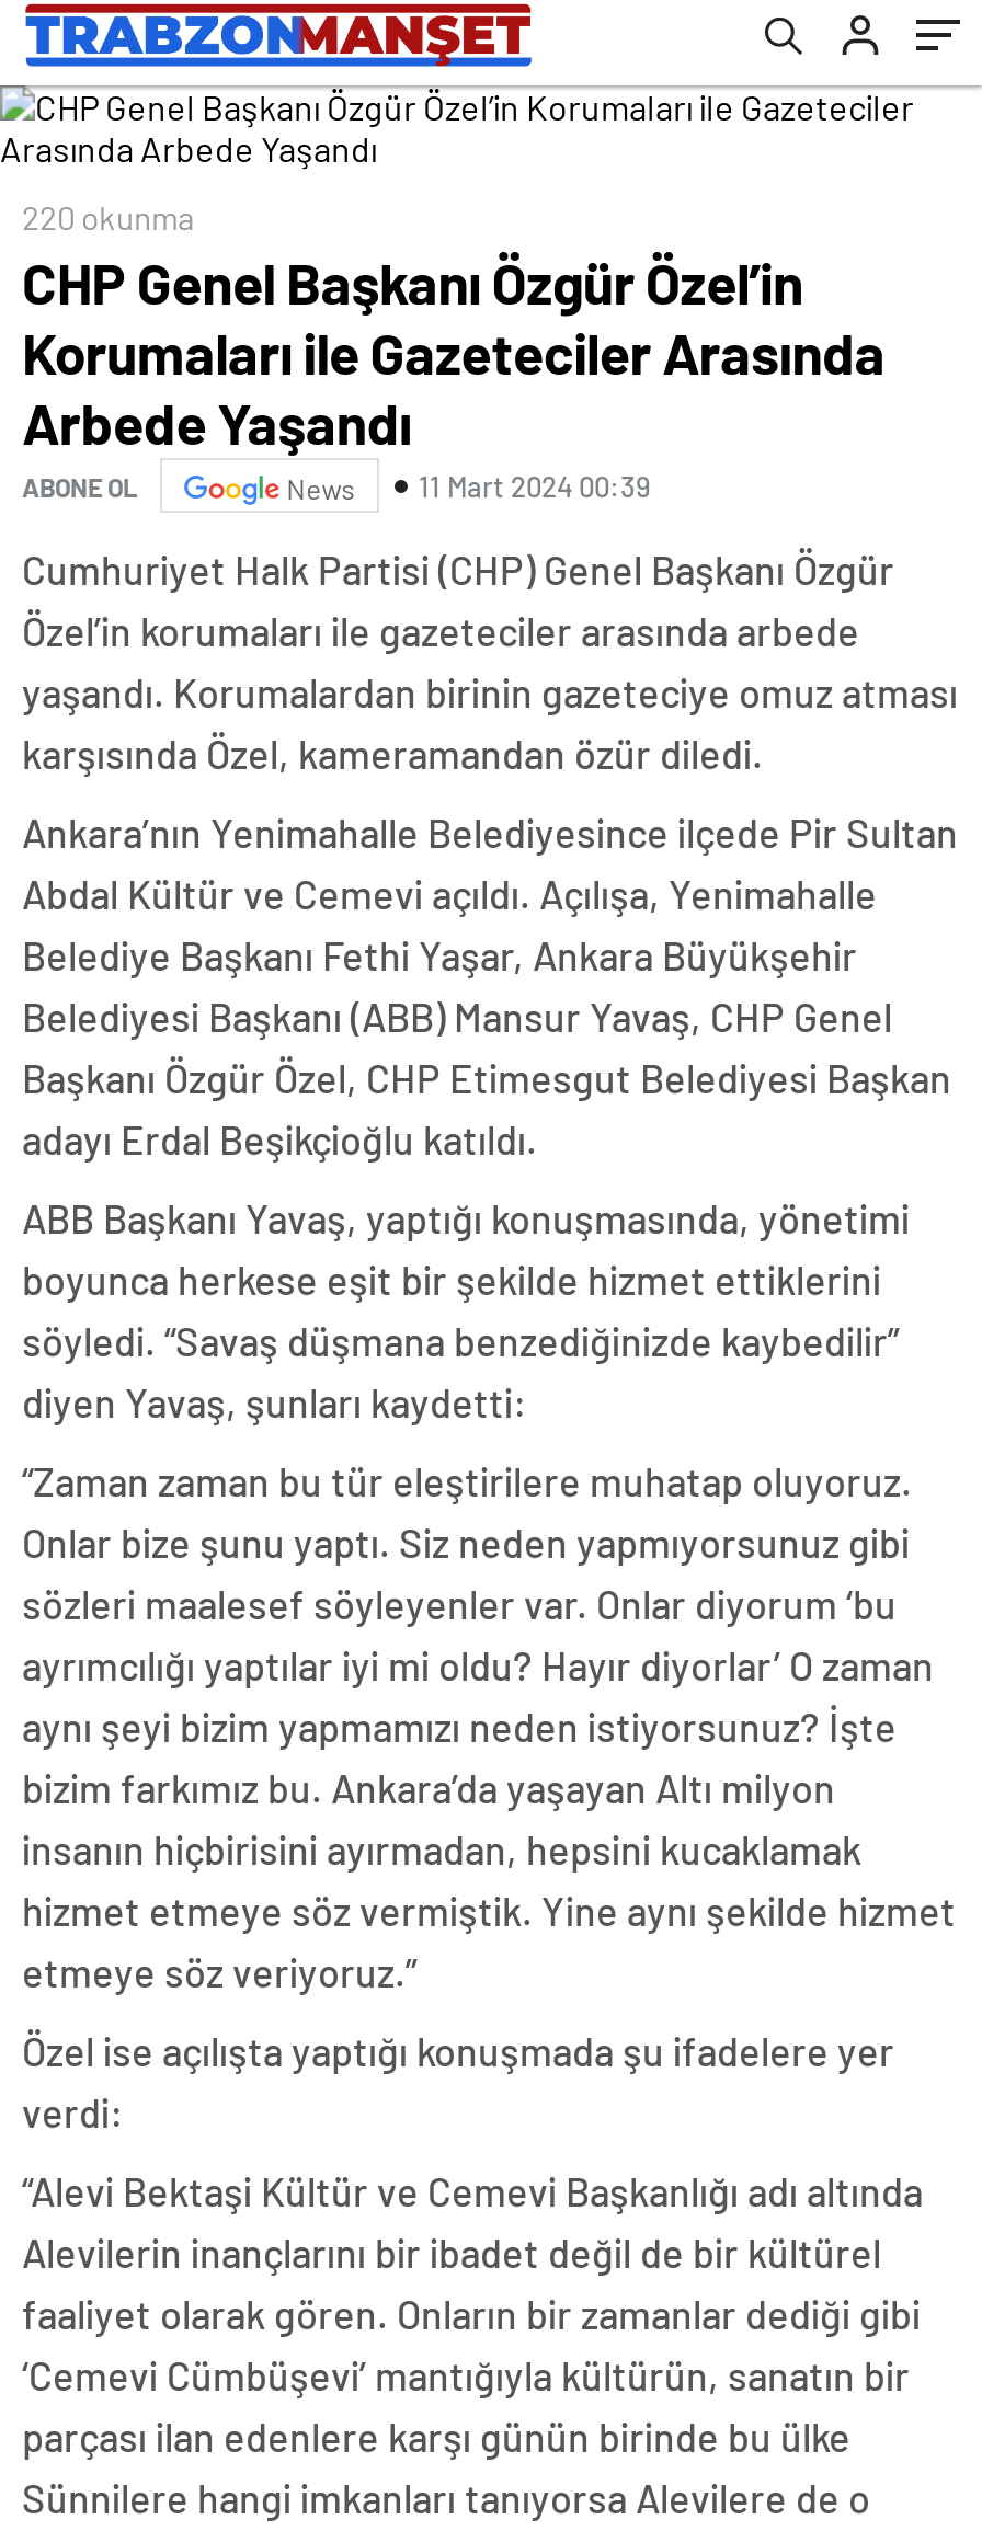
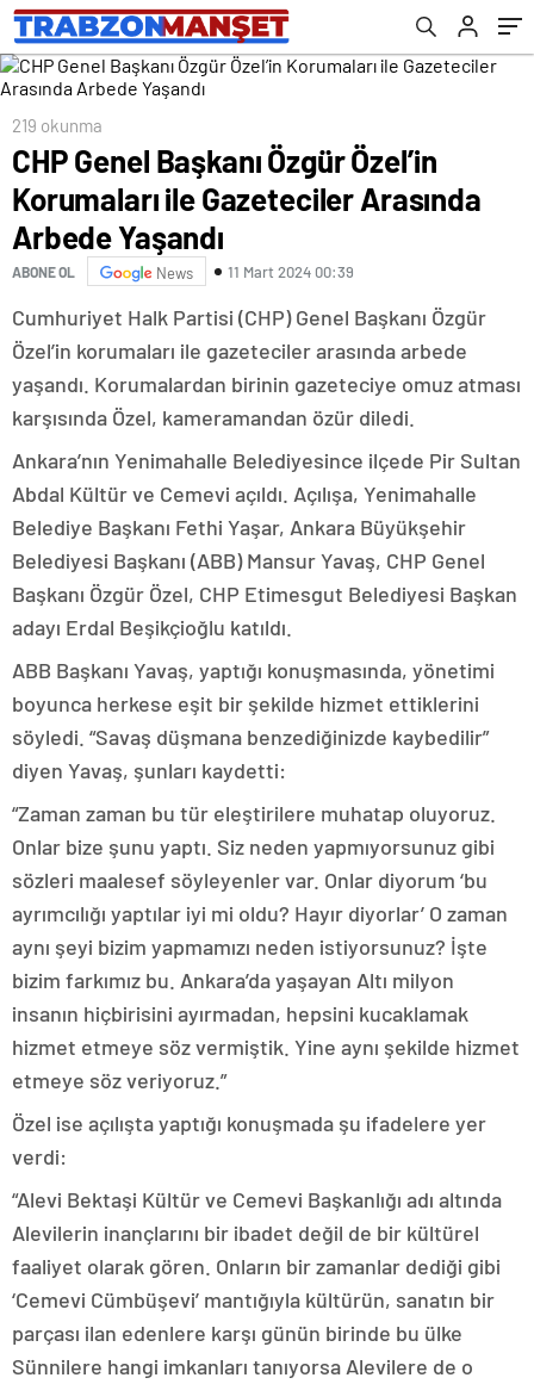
[22,197,195,237] 220 okunma -> [12,114,103,136] 219 okunma

